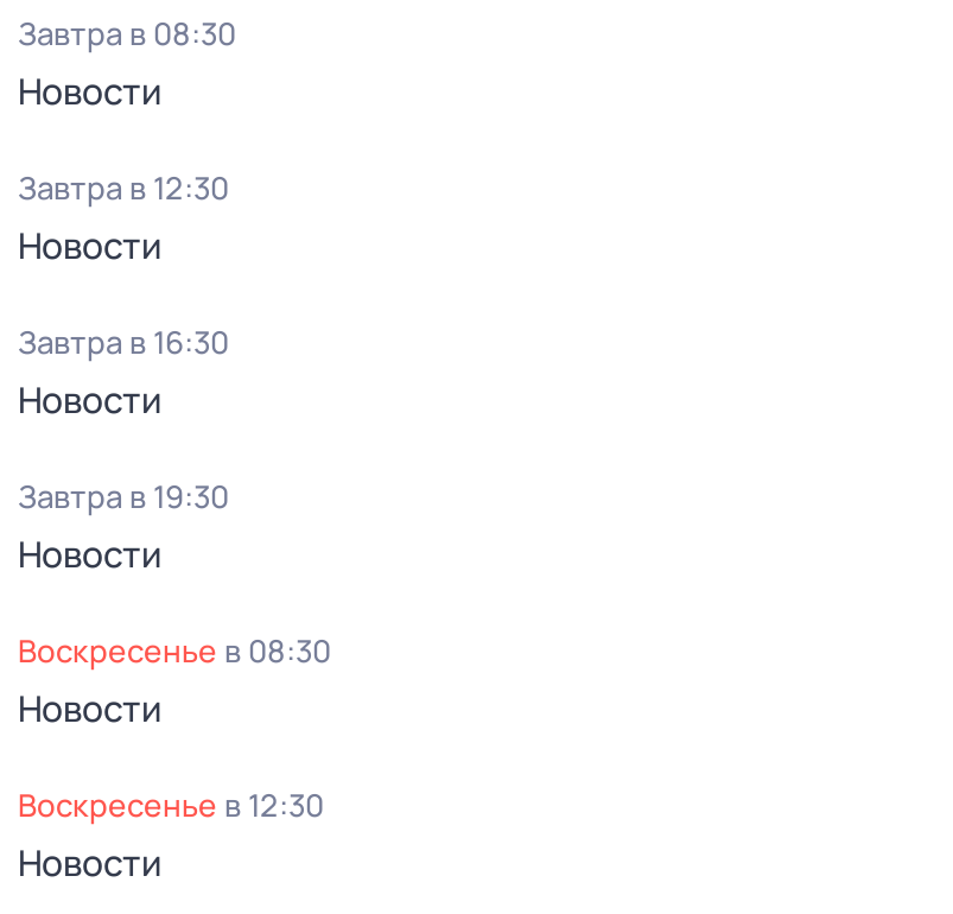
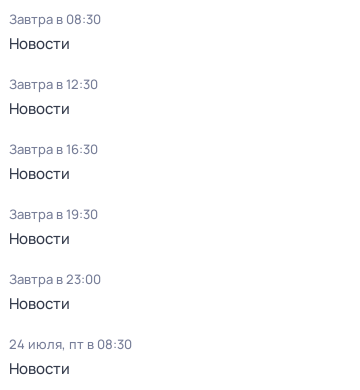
[37,629,331,672] воскресенье в 08:30 -> [9,270,101,288] Завтра в 23:00
[37,783,324,826] воскресенье в 12:30 -> [9,335,132,353] 24 июля, пт в 08:30

